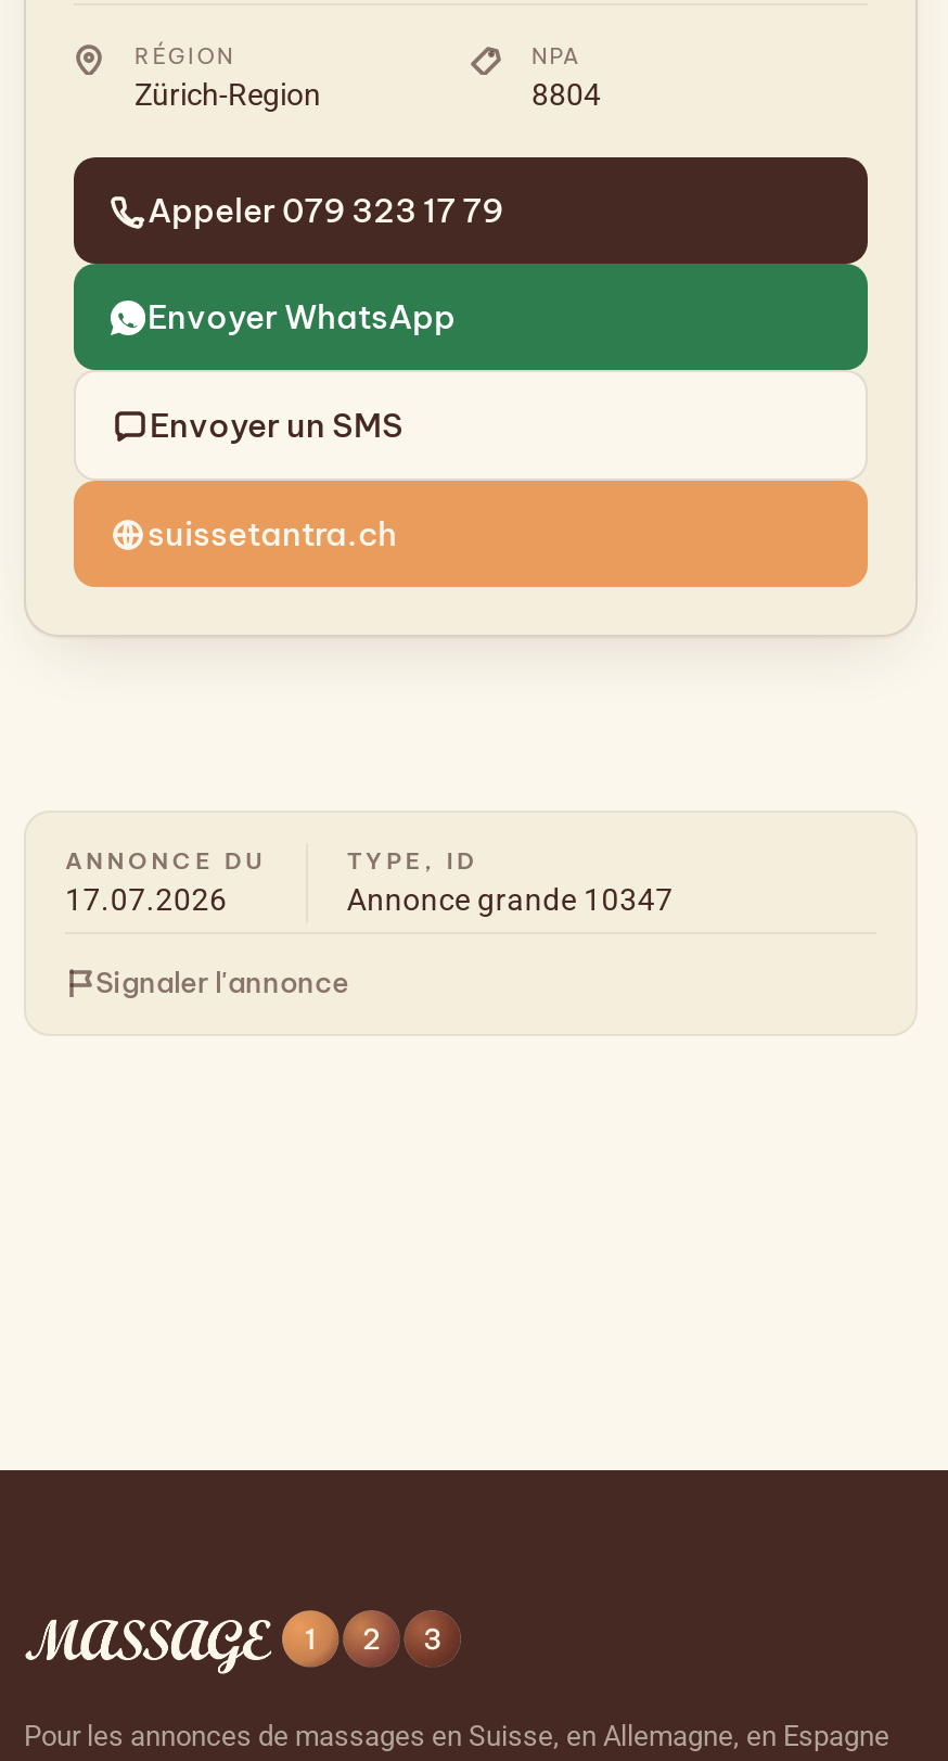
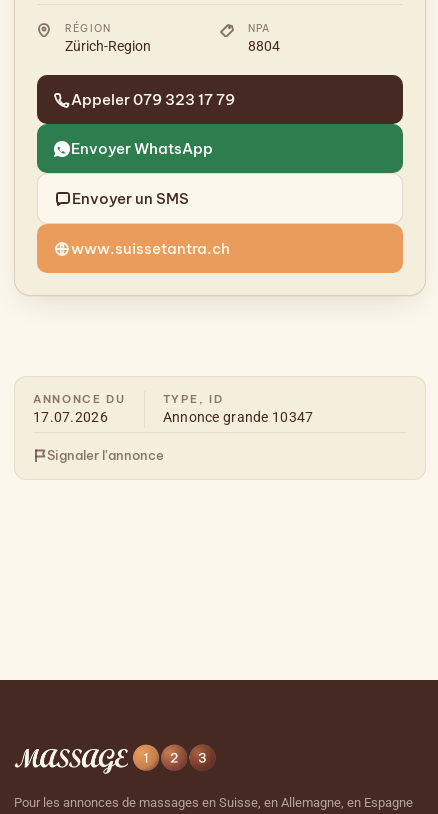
[148,513,397,554] suissetantra.ch -> [71,239,230,258] www.suissetantra.ch

